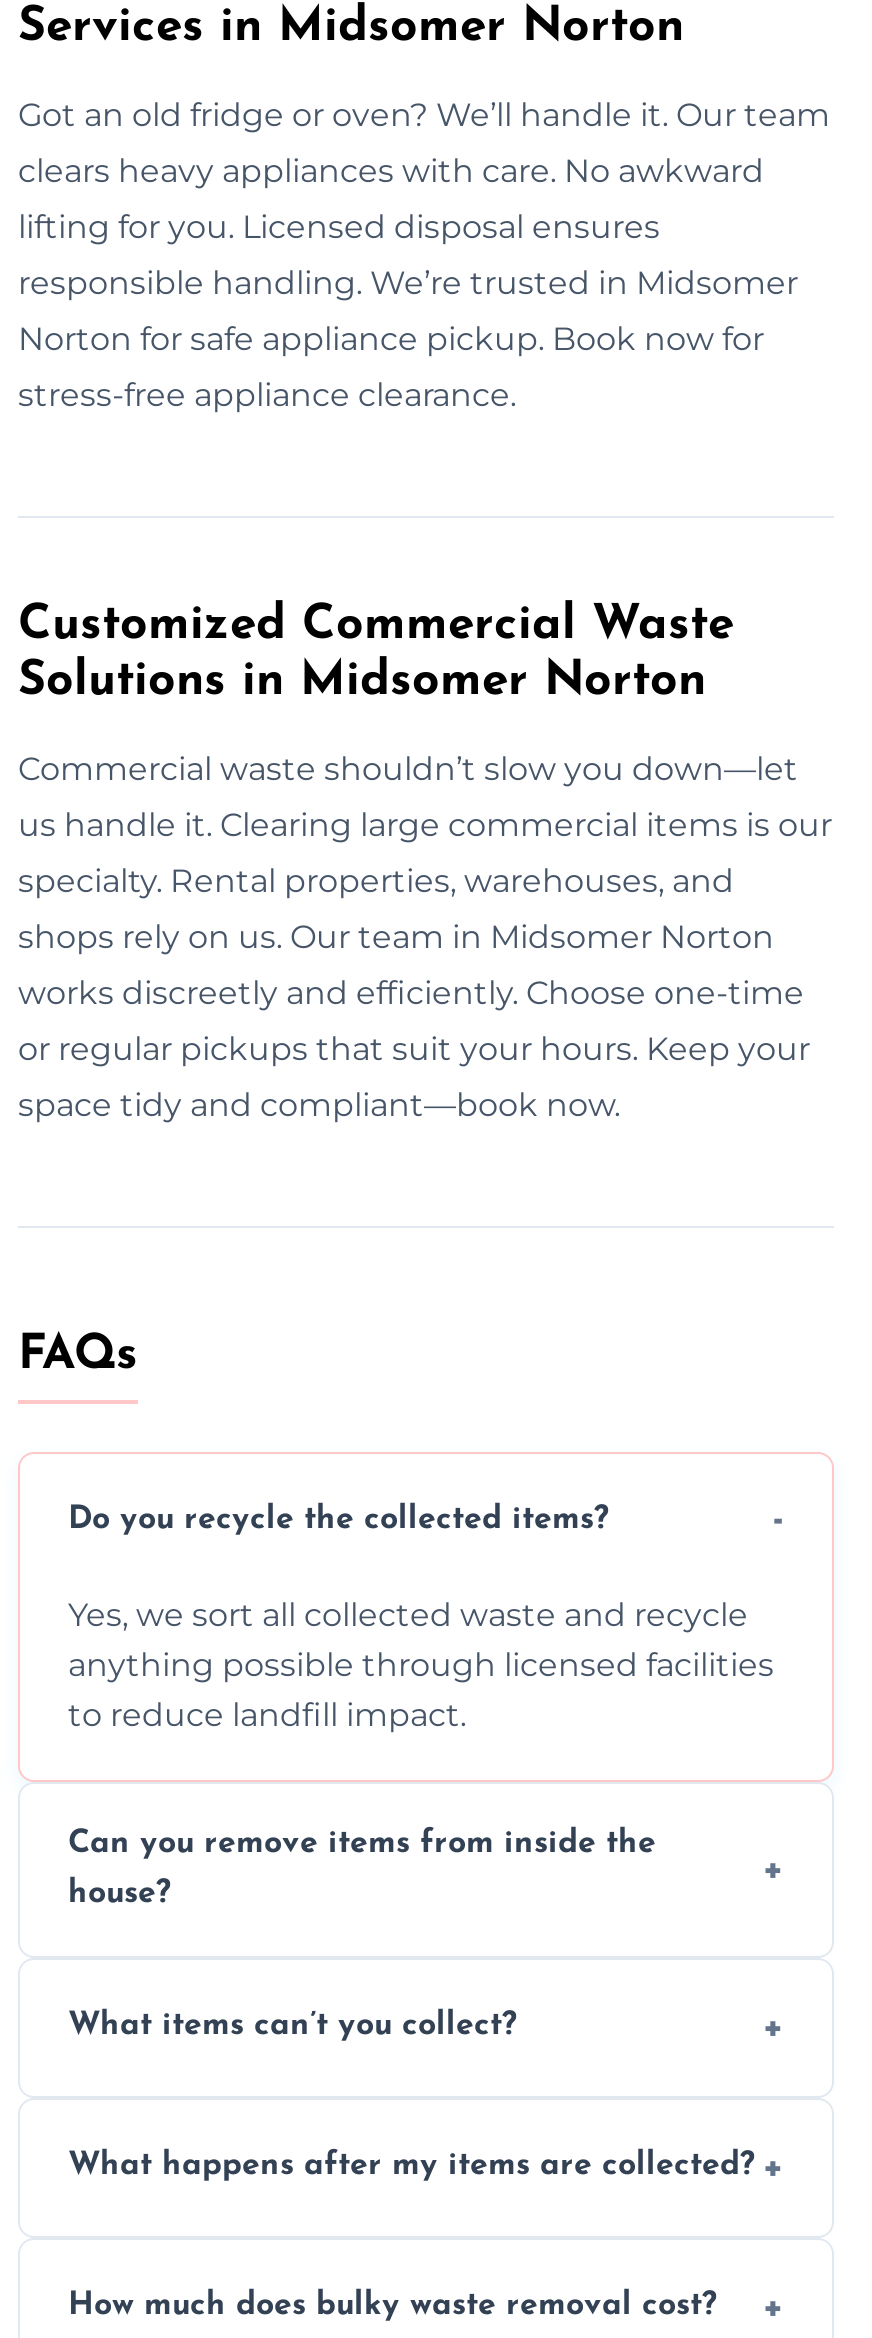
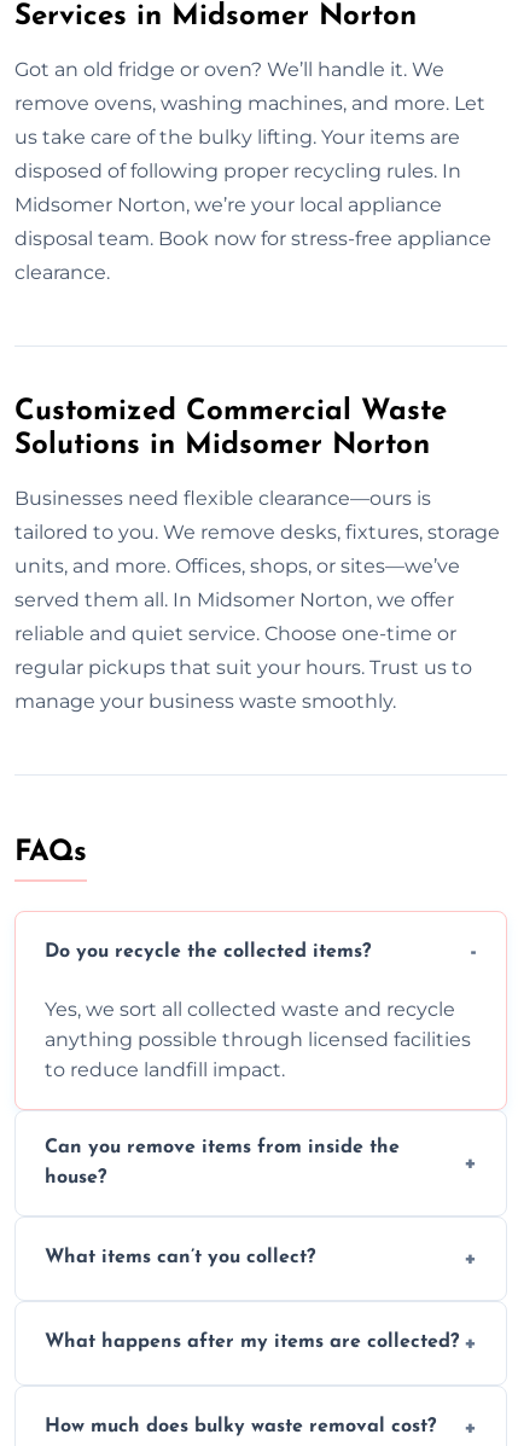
[18,95,830,413] Got an old fridge or oven? We’ll handle it. Our team | clears heavy appliances with care. No awkward | lifting for you. Licensed disposal ensures | responsible handling. We’re trusted in Midsomer | Norton for safe appliance pickup. Book now for | stress-free appliance clearance. -> [14,58,491,284] Got an old fridge or oven? We’ll handle it. We | remove ovens, washing machines, and more. Let | us take care of the bulky lifting. Your items are | disposed of following proper recycling rules. In | Midsomer Norton, we’re your local appliance | disposal team. Book now for stress-free appliance | clearance.
[18,749,798,787] Commercial waste shouldn’t slow you down—let -> [14,486,431,509] Businesses need flexible clearance—ours is
[18,805,832,843] us handle it. Clearing large commercial items is our -> [14,520,500,543] tailored to you. We remove desks, fixtures, storage
[18,861,734,899] specialty. Rental properties, warehouses, and -> [14,554,460,577] units, and more. Offices, shops, or sites—we’ve
[18,917,774,955] shops rely on us. Our team in Midsomer Norton -> [14,588,454,611] served them all. In Midsomer Norton, we offer
[18,973,804,1011] works discreetly and efficiently. Choose one-time -> [14,622,456,645] reliable and quiet service. Choose one-time or
[18,1029,810,1067] or regular pickups that suit your hours. Keep your -> [14,656,472,679] regular pickups that suit your hours. Trust us to
[18,1085,620,1123] space tidy and compliant—book now. -> [14,689,396,712] manage your business waste smoothly.

